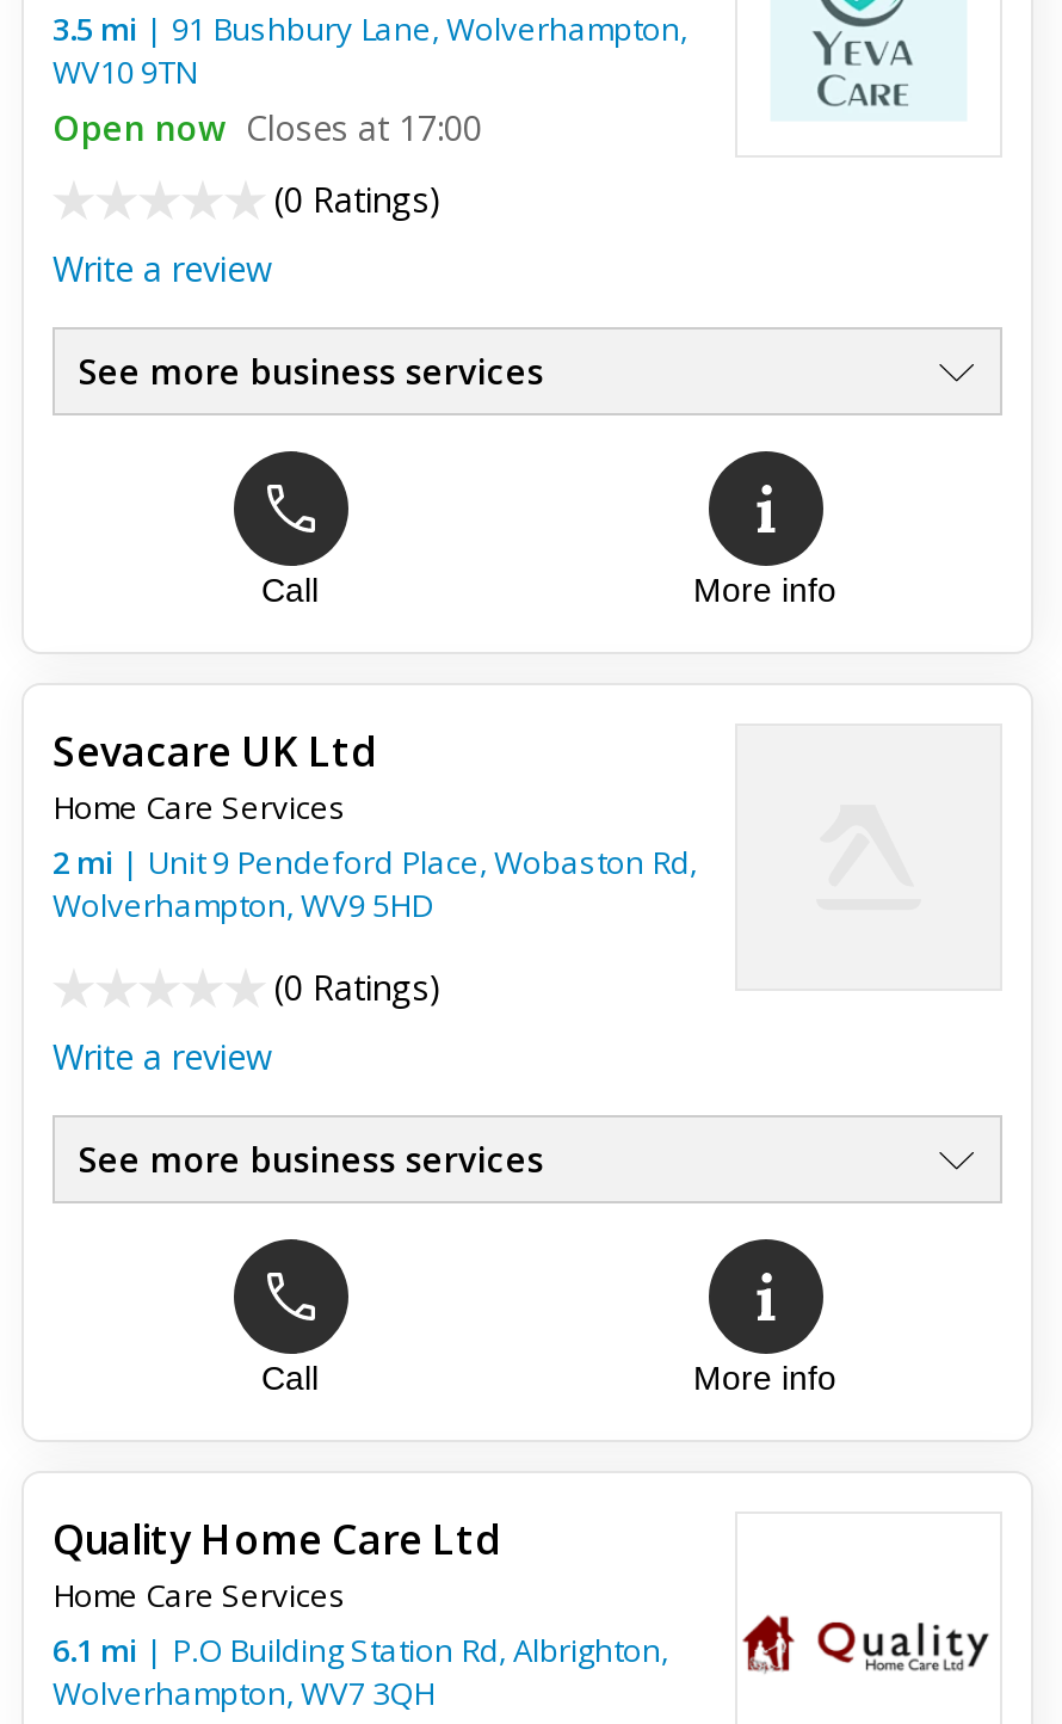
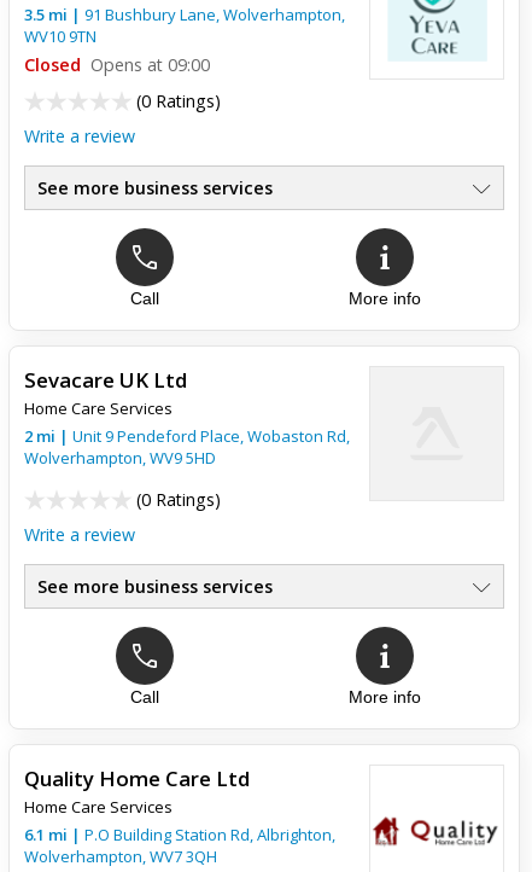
[53,105,482,150] Open now Closes at 17:00 -> [24,53,210,76] Closed Opens at 09:00

